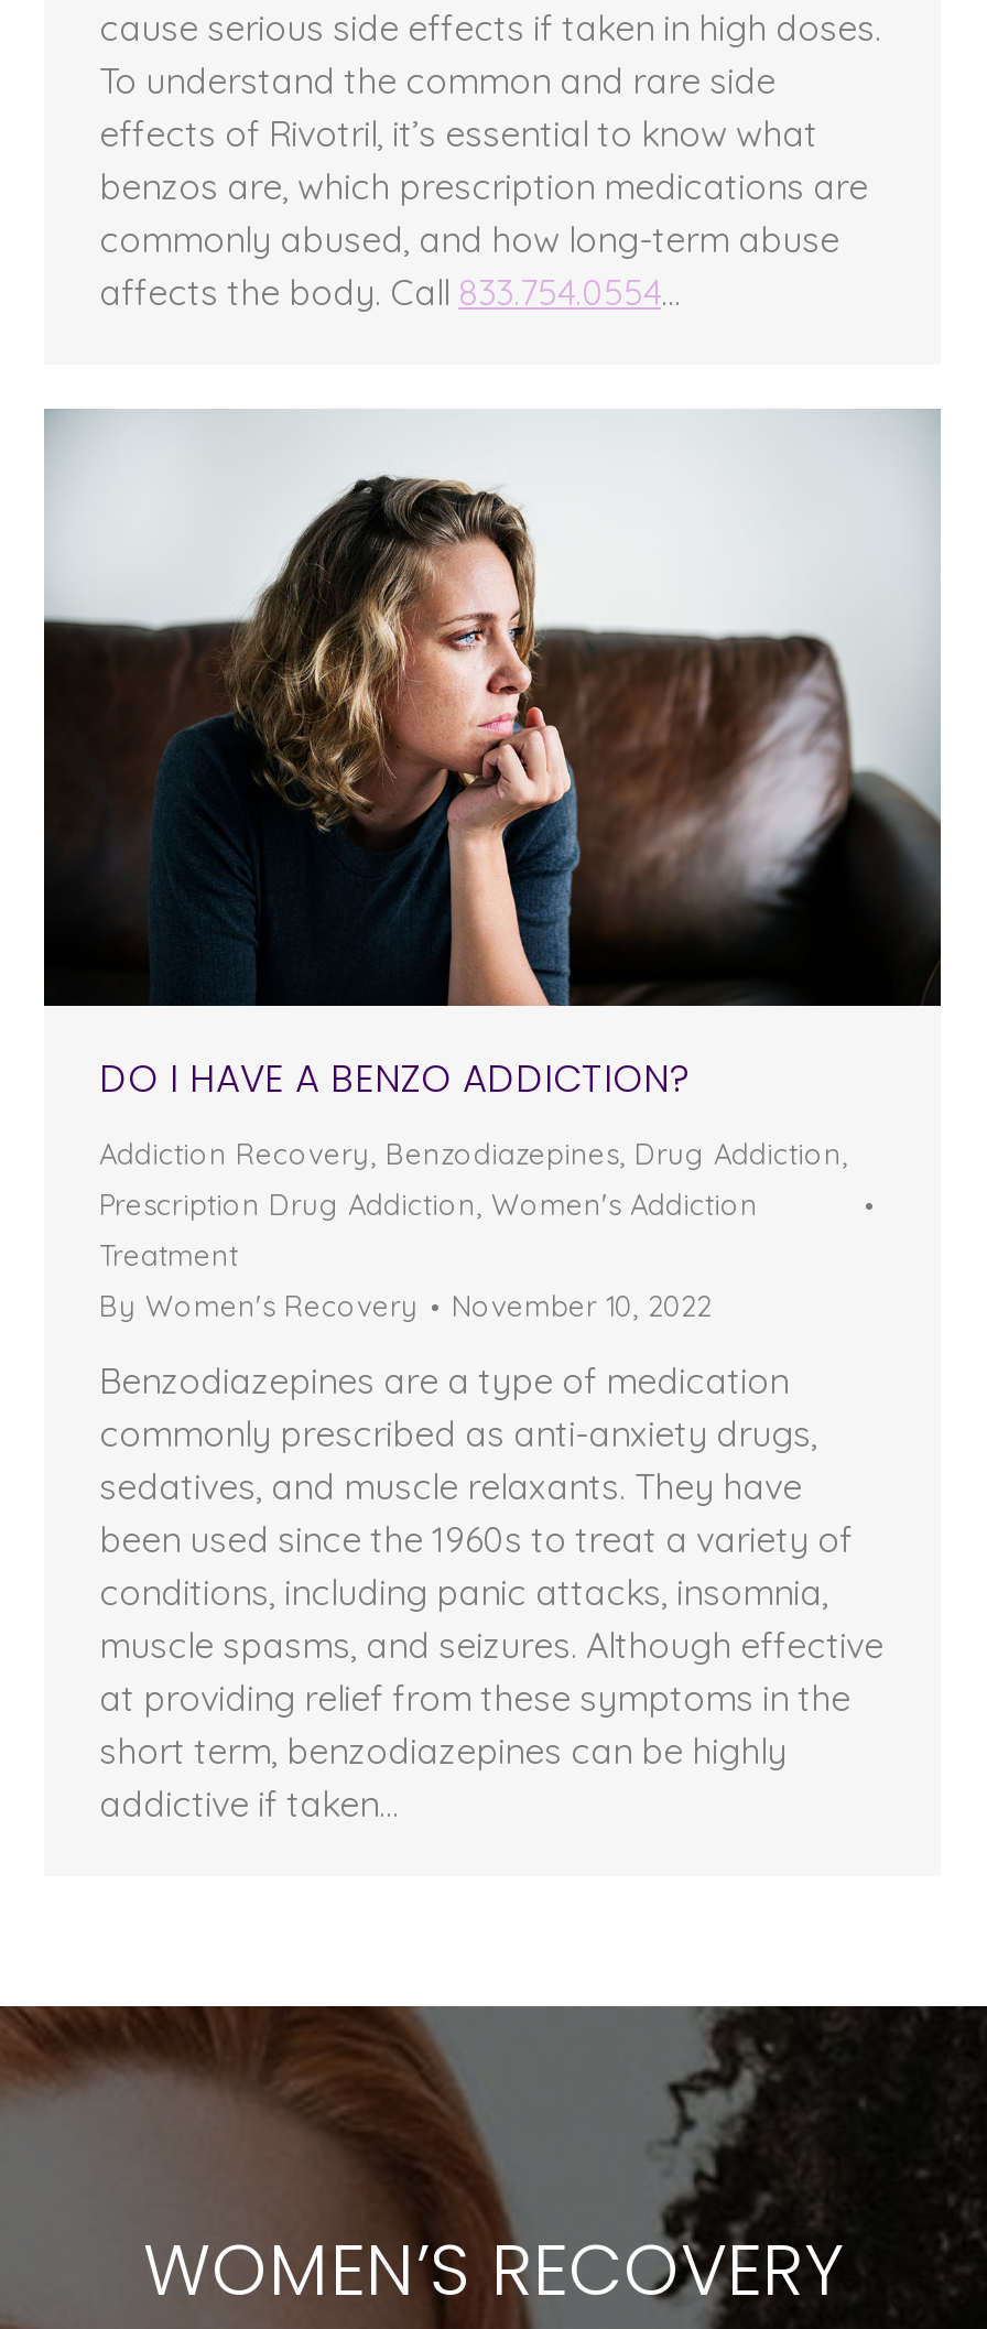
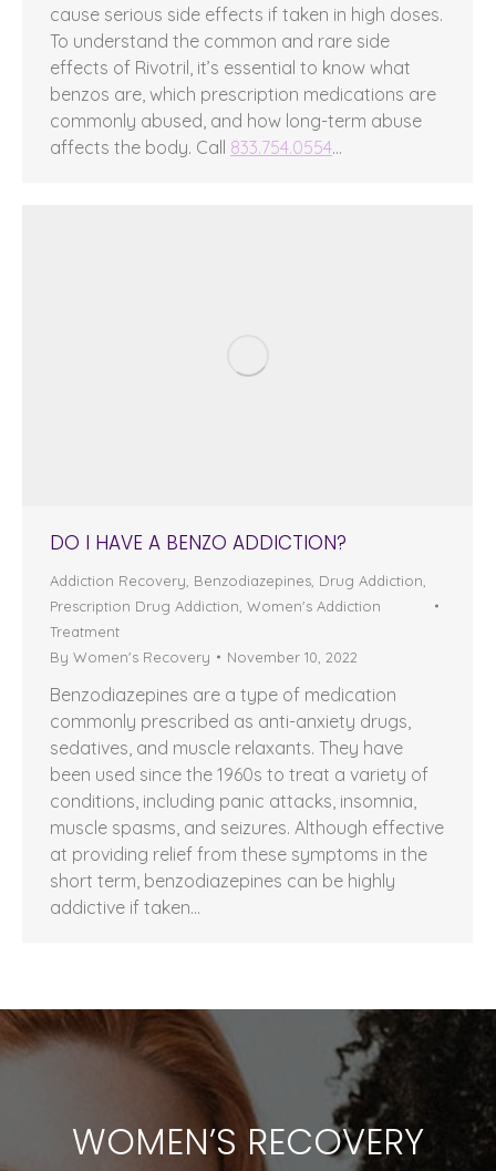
[42,408,943,1009] [image] -> none

